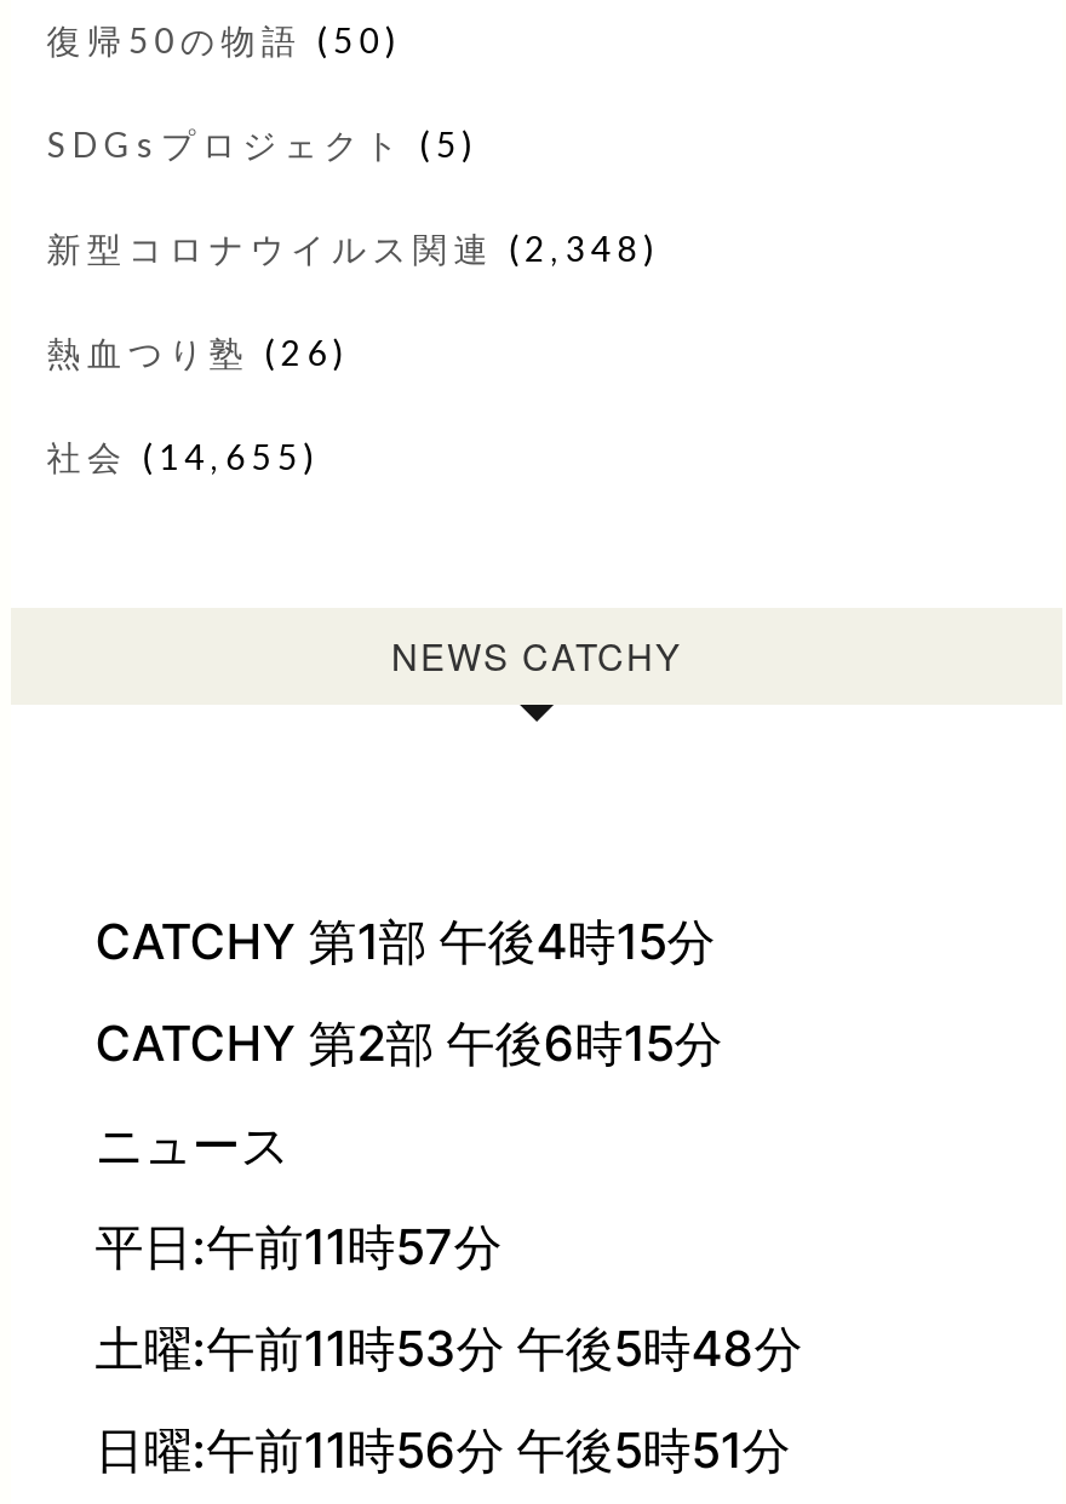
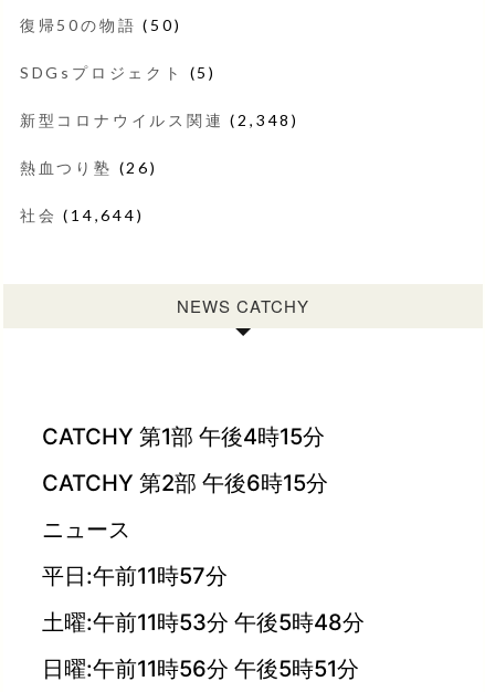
[47,436,320,477] 社会(14,655) -> [20,205,144,224] 社会(14,644)

